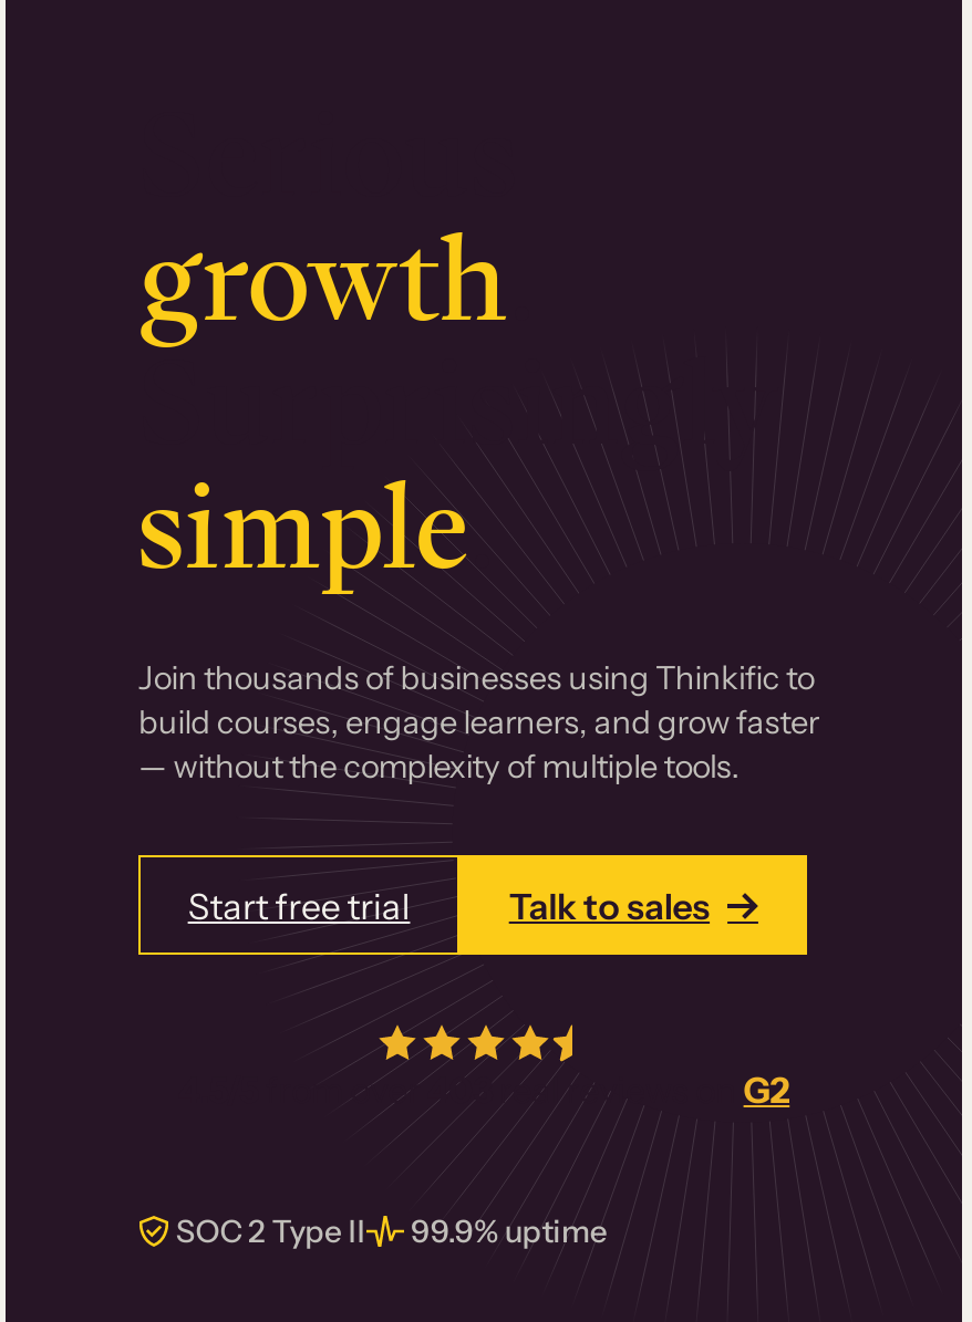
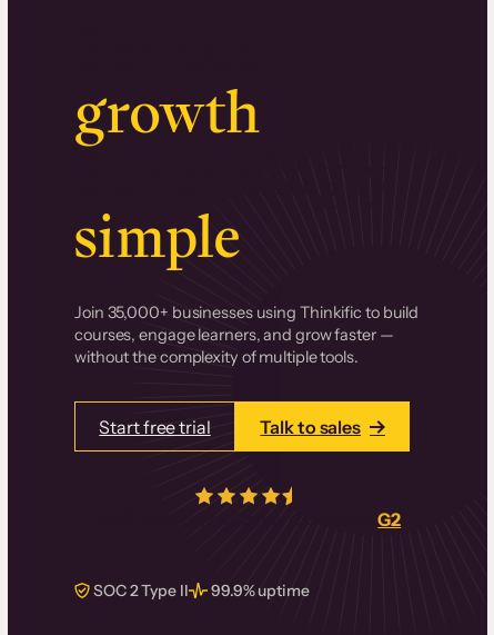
[138,659,819,787] Join thousands of businesses using Thinkific to | build courses, engage learners, and grow faster | — without the complexity of multiple tools. -> [74,303,419,367] Join 35,000+ businesses using Thinkific to build | courses, engage learners, and grow faster — | without the complexity of multiple tools.

